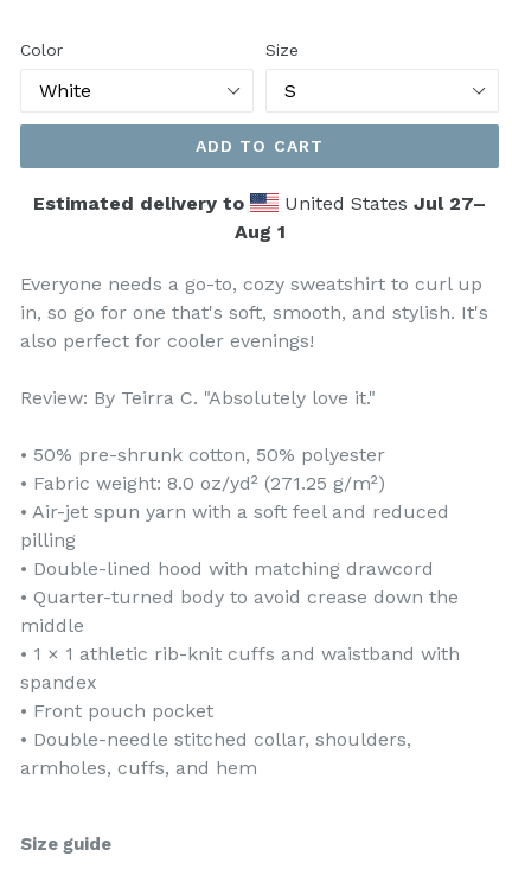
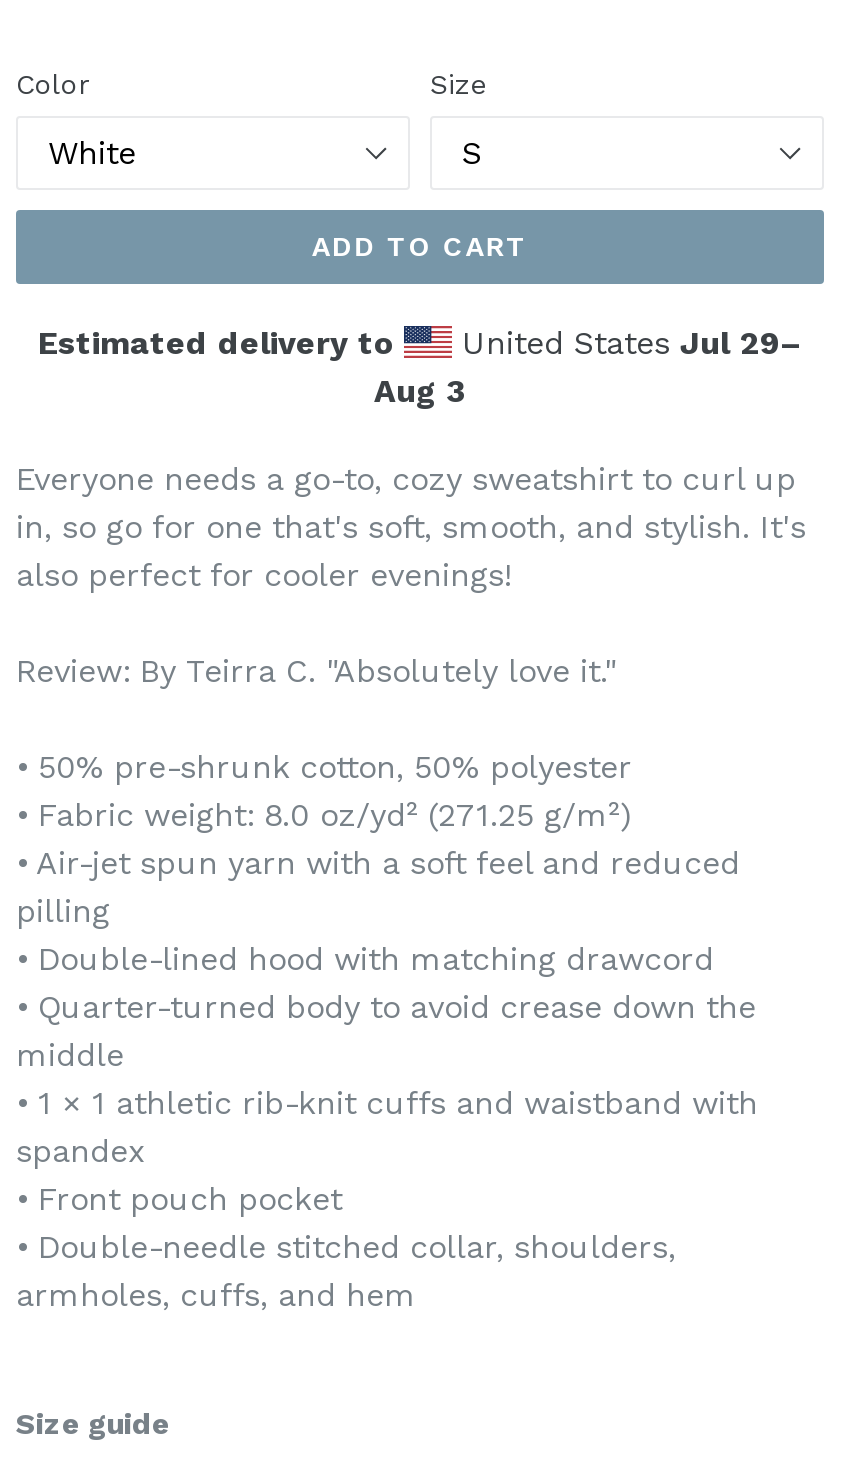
[279,192,486,215] United States Jul 27– -> [452,324,802,362] United States Jul 29–
[234,221,285,243] Aug 1 -> [374,372,466,410] Aug 3

